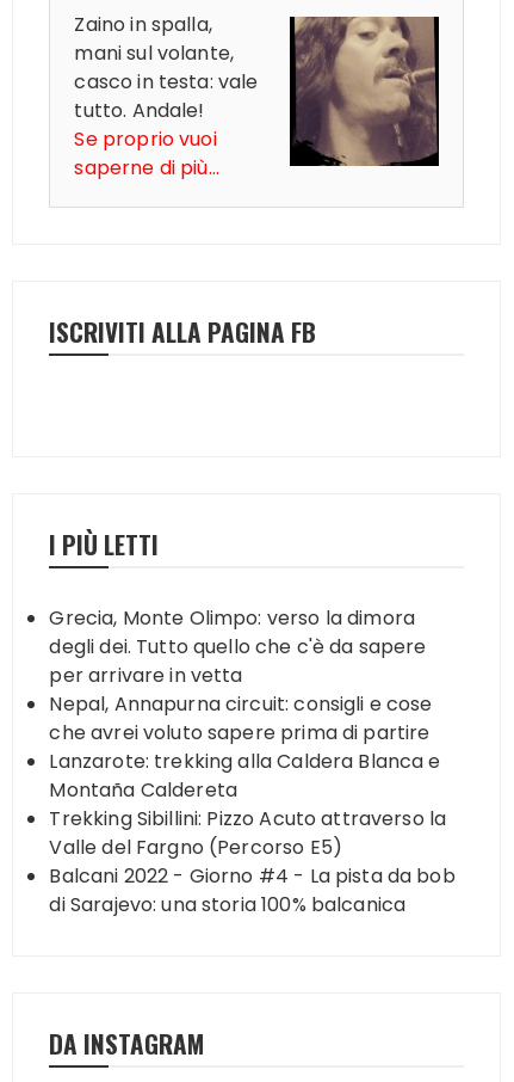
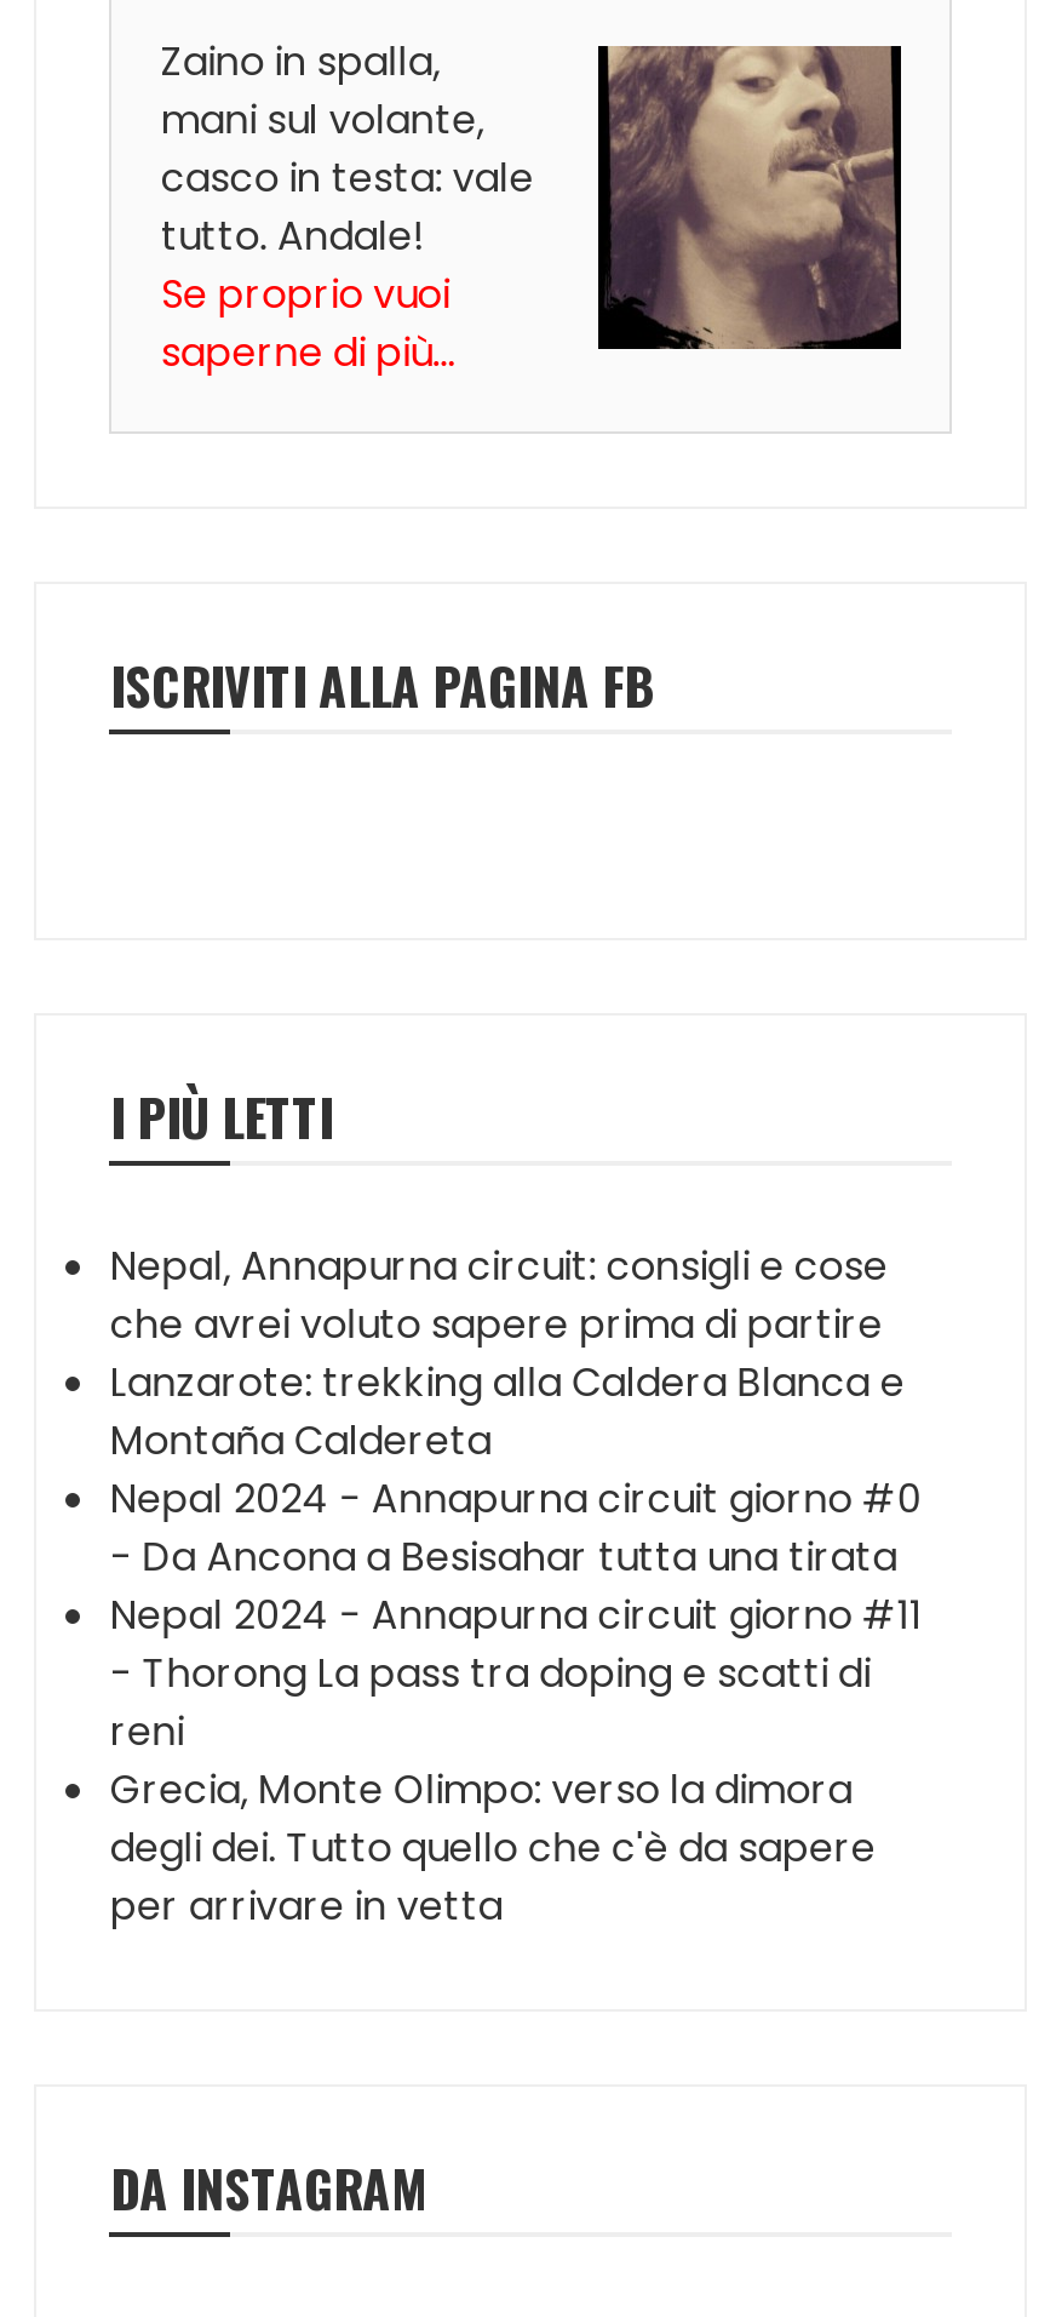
moved [49,604,426,689] -> [110,1762,876,1934]: Grecia, Monte Olimpo: verso la dimora | degli dei. Tutto quello che c'è da sapere | per arrivare in vetta
moved [49,690,441,804] -> [110,1238,905,1468]: Nepal, Annapurna circuit: consigli e cose | che avrei voluto sapere prima di partire | Lanzarote: trekking alla Caldera Blanca e | Montaña Caldereta
[49,805,455,918] Trekking Sibillini: Pizzo Acuto attraverso la | Valle del Fargno (Percorso E5) | Balcani 2022 - Giorno #4 - La pista da bob | di Sarajevo: una storia 100% balcanica -> [110,1471,922,1759] Nepal 2024 - Annapurna circuit giorno #0 | - Da Ancona a Besisahar tutta una tirata | Nepal 2024 - Annapurna circuit giorno #11 | - Thorong La pass tra doping e scatti di | reni

